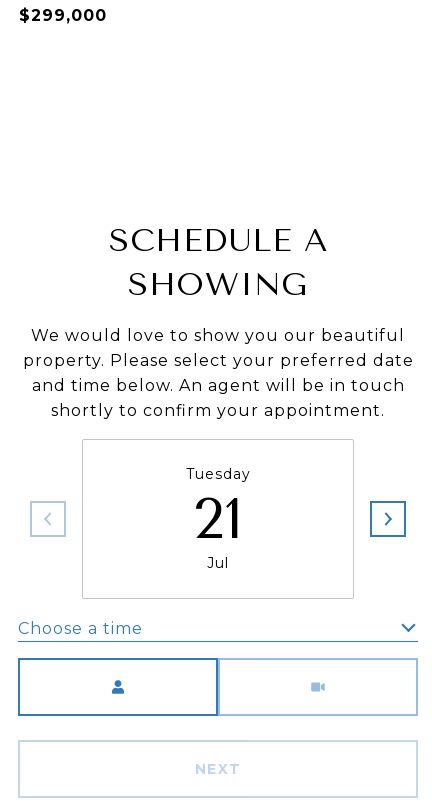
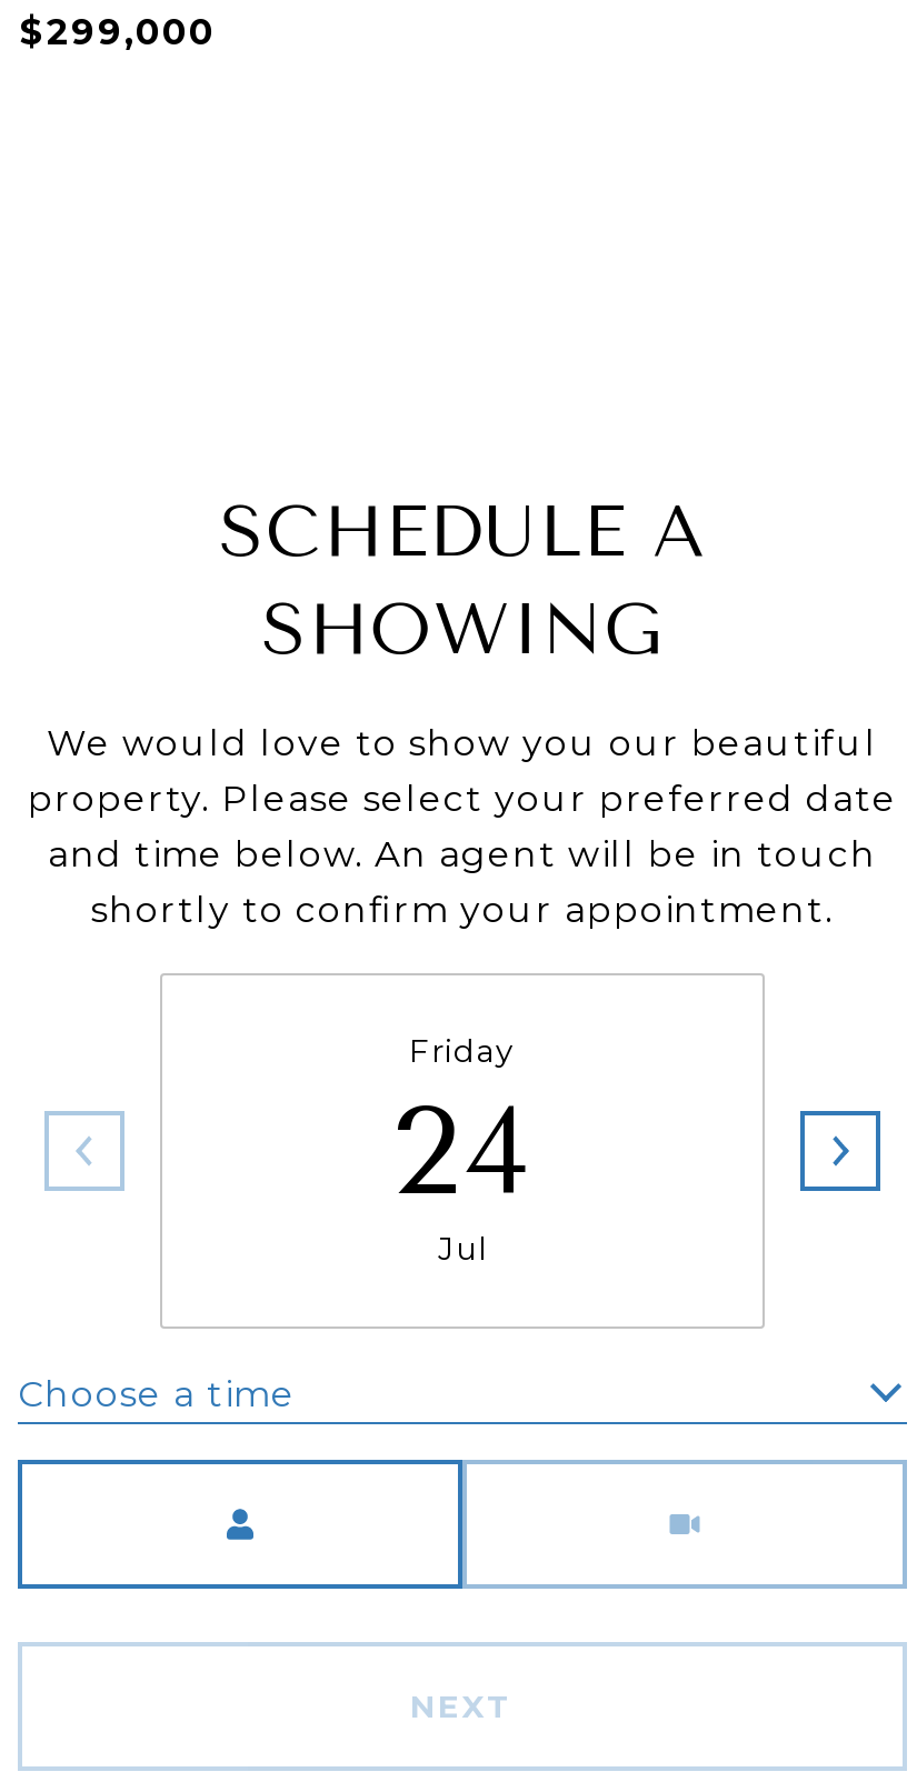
[185,465,250,552] Tuesday | 21 -> [391,1031,534,1224] Friday | 24

